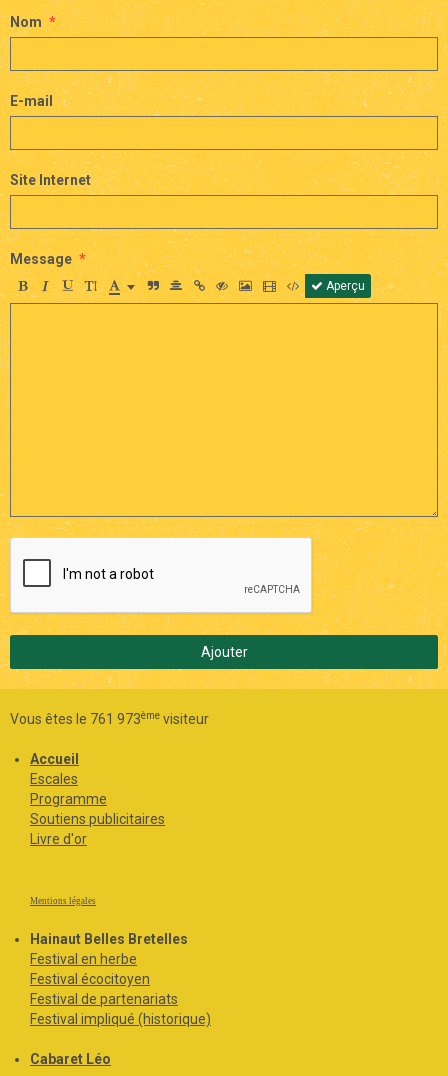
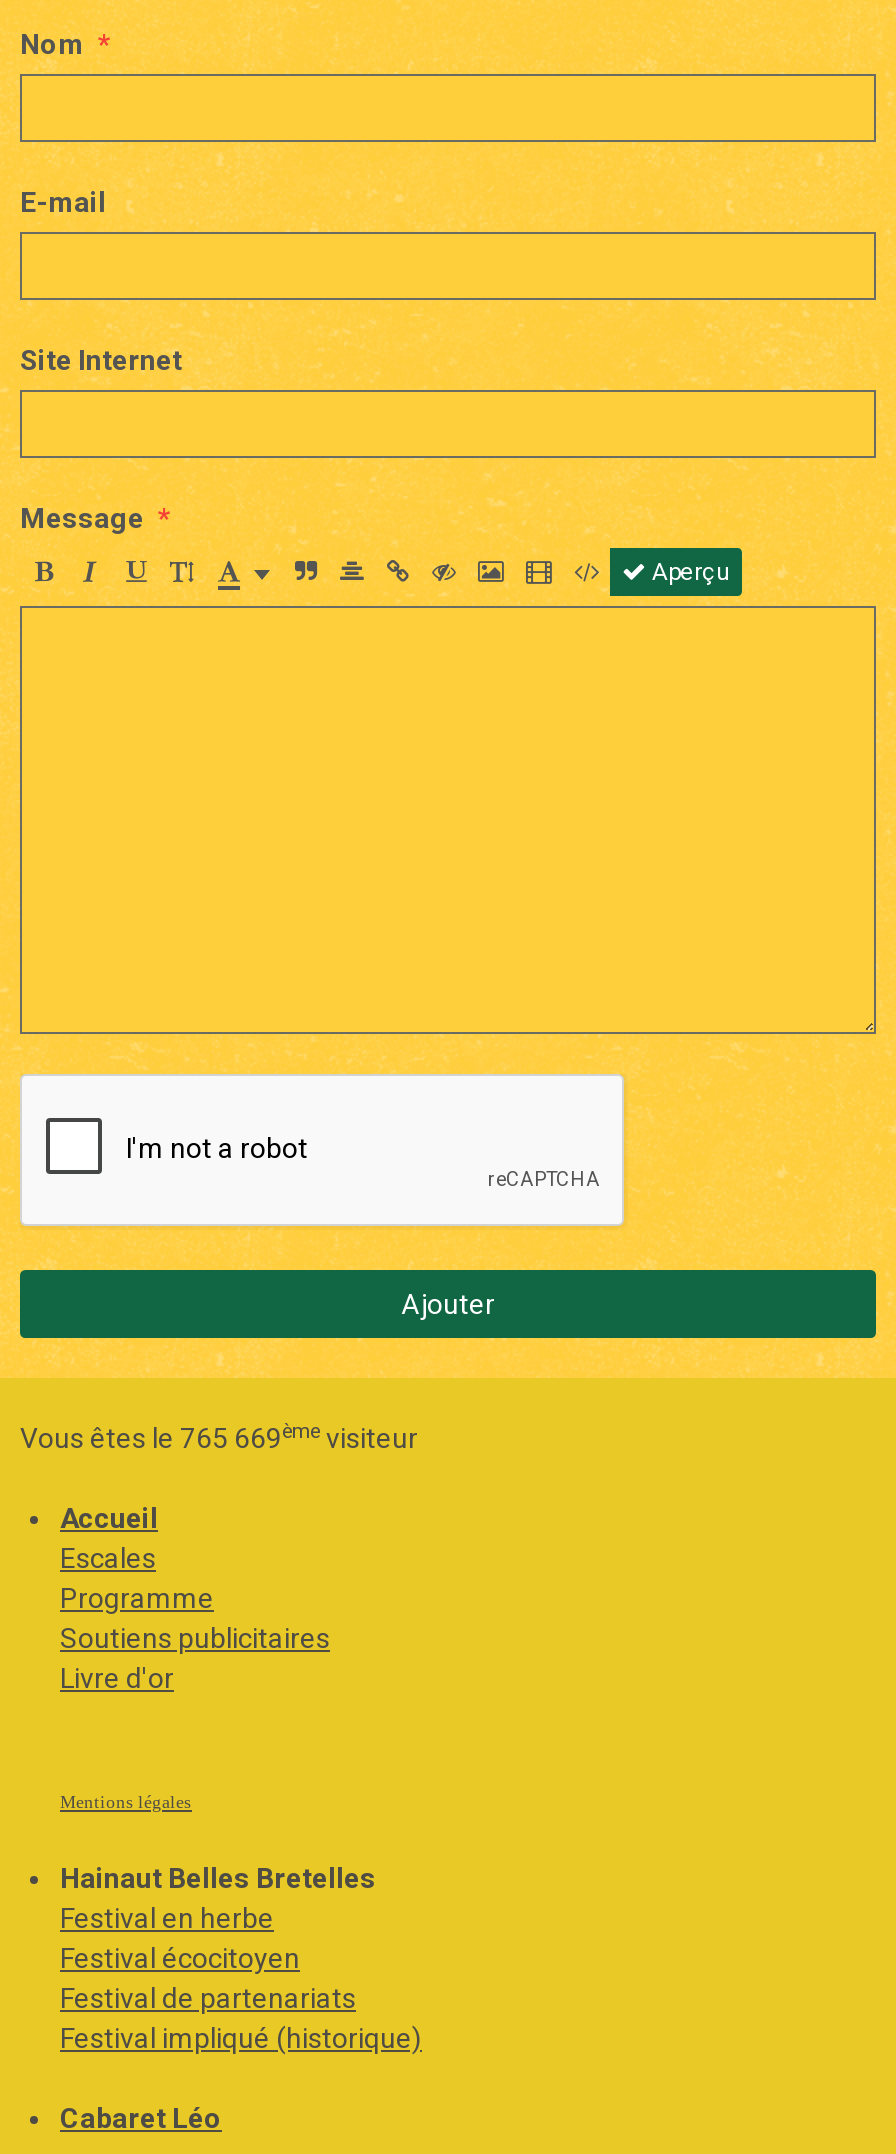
[10,709,209,727] Vous êtes le 761 973èmevisiteur -> [20,1418,418,1455] Vous êtes le 765 669èmevisiteur

